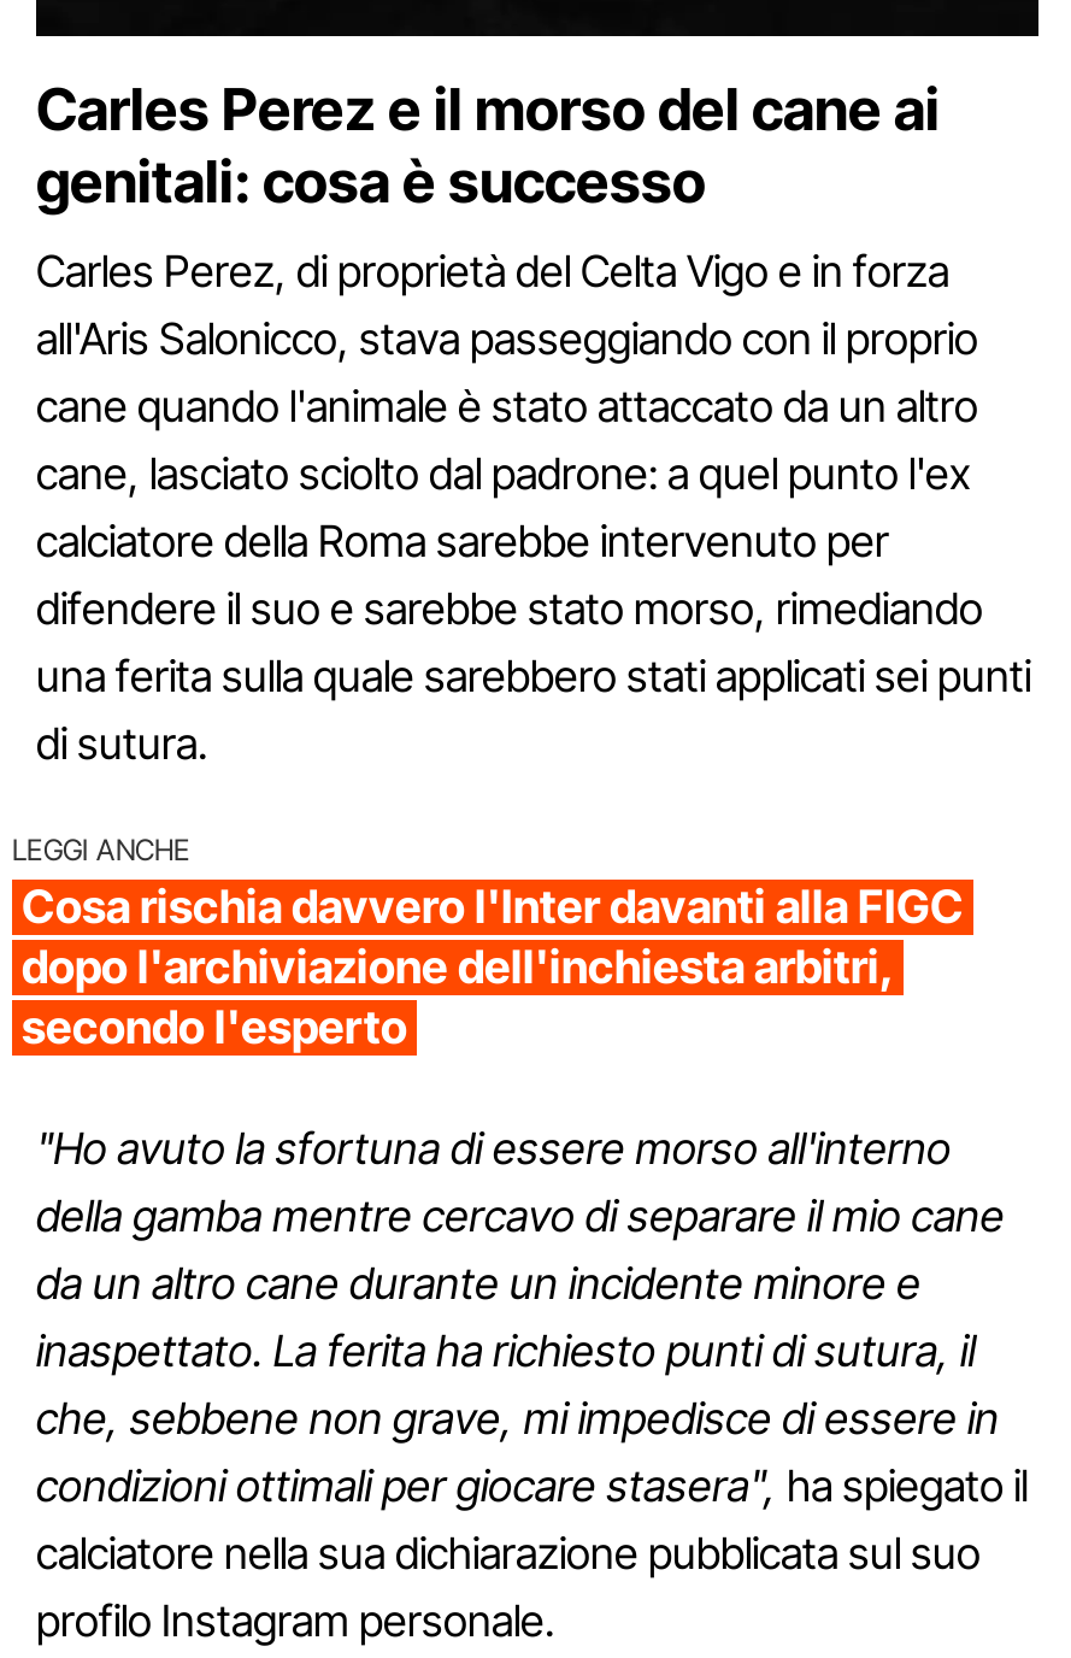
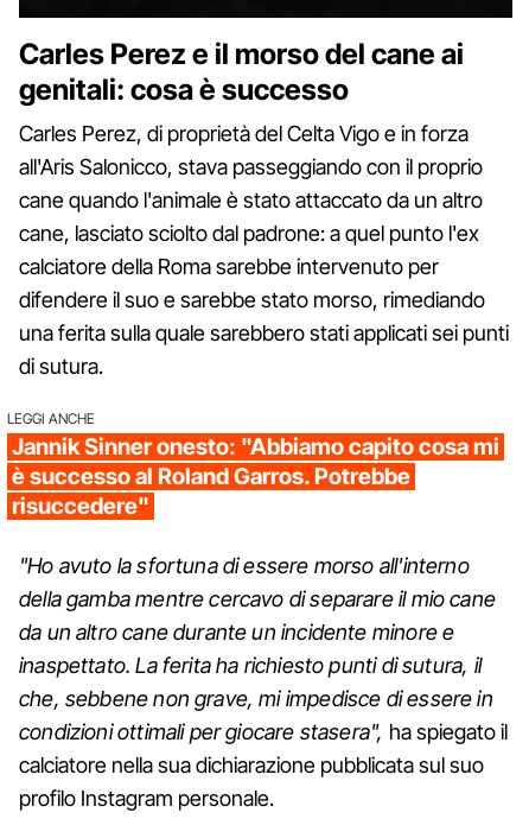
[22,881,964,1056] Cosa rischia davvero l'Inter davanti alla FIGC | dopo l'archiviazione dell'inchiesta arbitri, | secondo l'esperto -> [12,434,499,520] Jannik Sinner onesto: "Abbiamo capito cosa mi | è successo al Roland Garros. Potrebbe | risuccedere"

